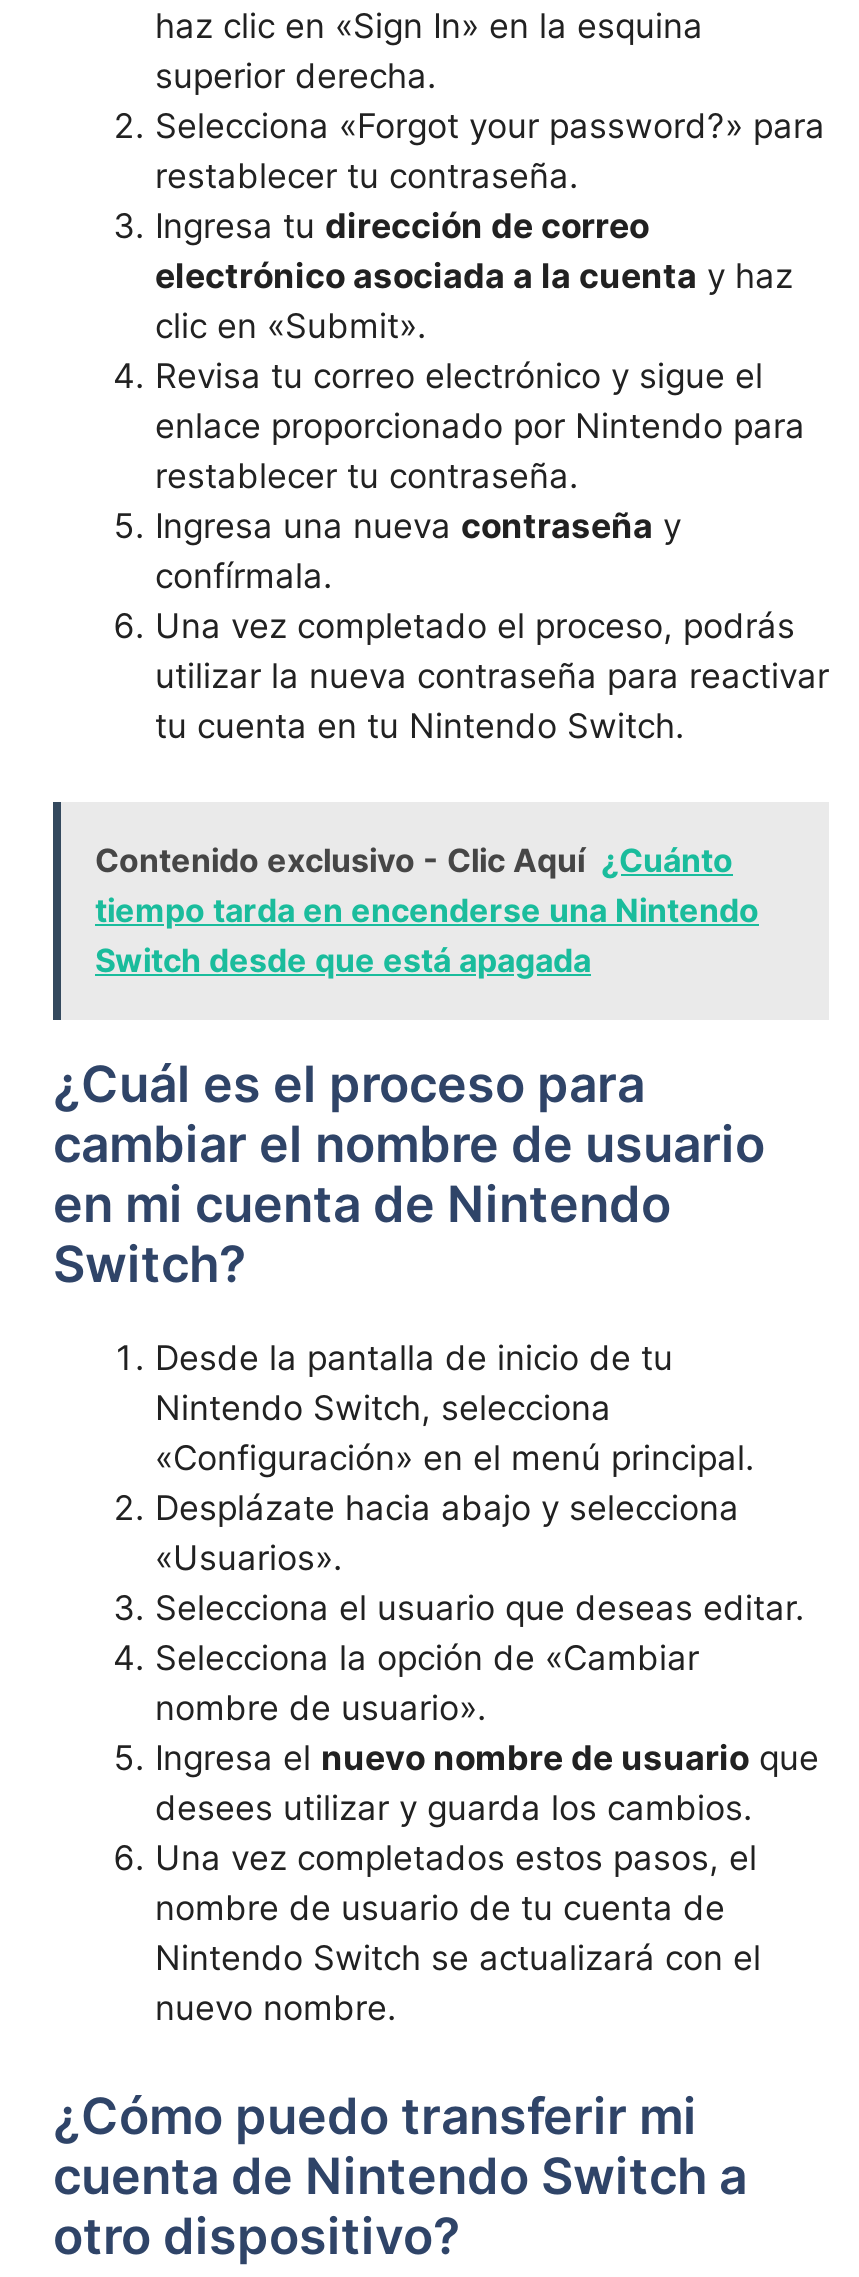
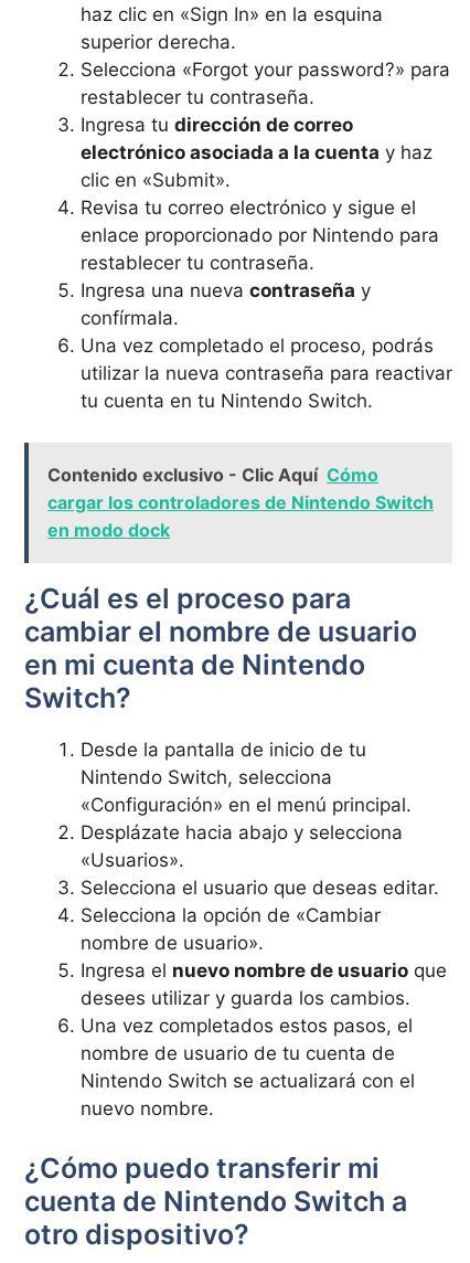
[95,840,759,980] Contenido exclusivo - Clic Aquí ¿Cuánto | tiempo tarda en encenderse una Nintendo | Switch desde que está apagada -> [47,464,434,541] Contenido exclusivo - Clic Aquí Cómo | cargar los controladores de Nintendo Switch | en modo dock

